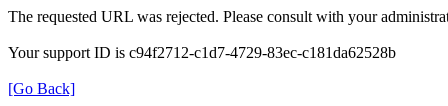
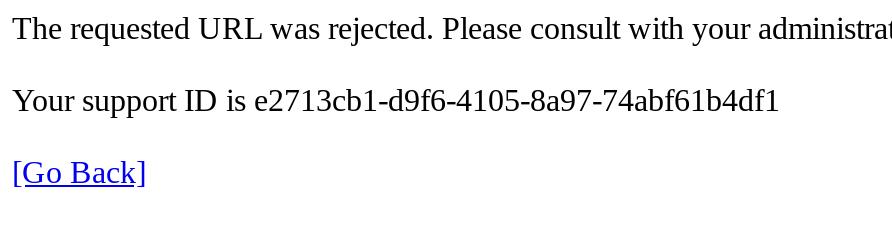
[8,44,396,61] Your support ID is c94f2712-c1d7-4729-83ec-c181da62528b -> [12,83,780,117] Your support ID is e2713cb1-d9f6-4105-8a97-74abf61b4df1

